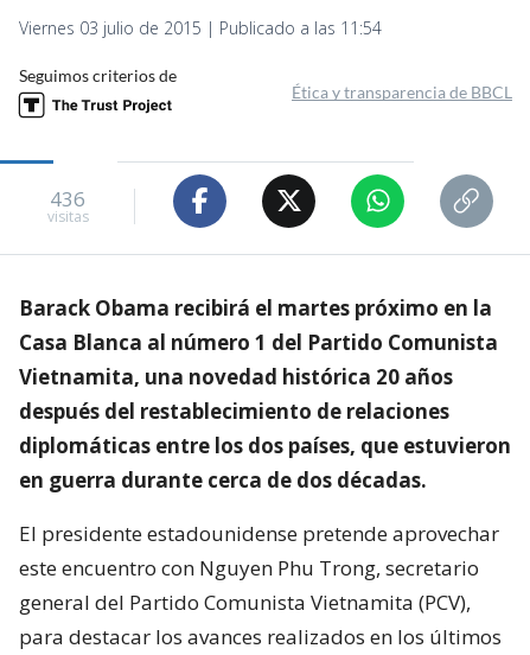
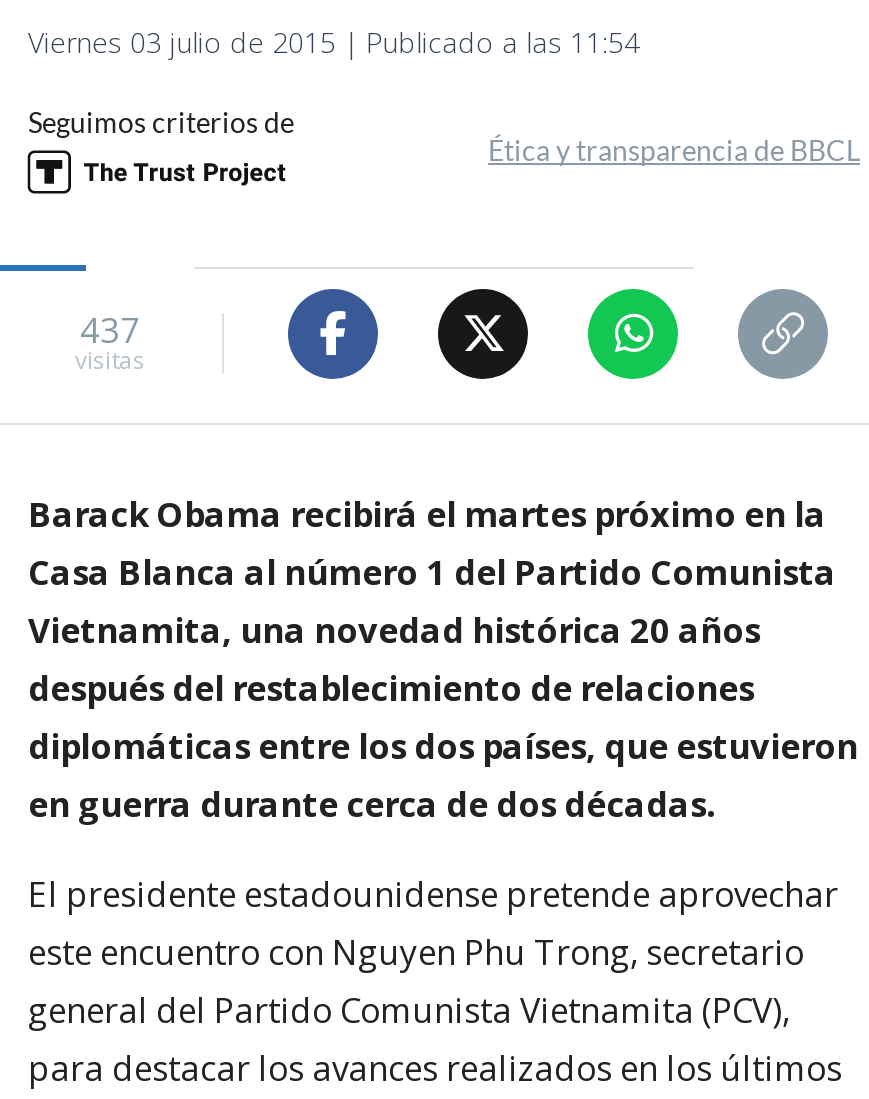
[50,185,85,213] 436 -> [80,308,140,354] 437

